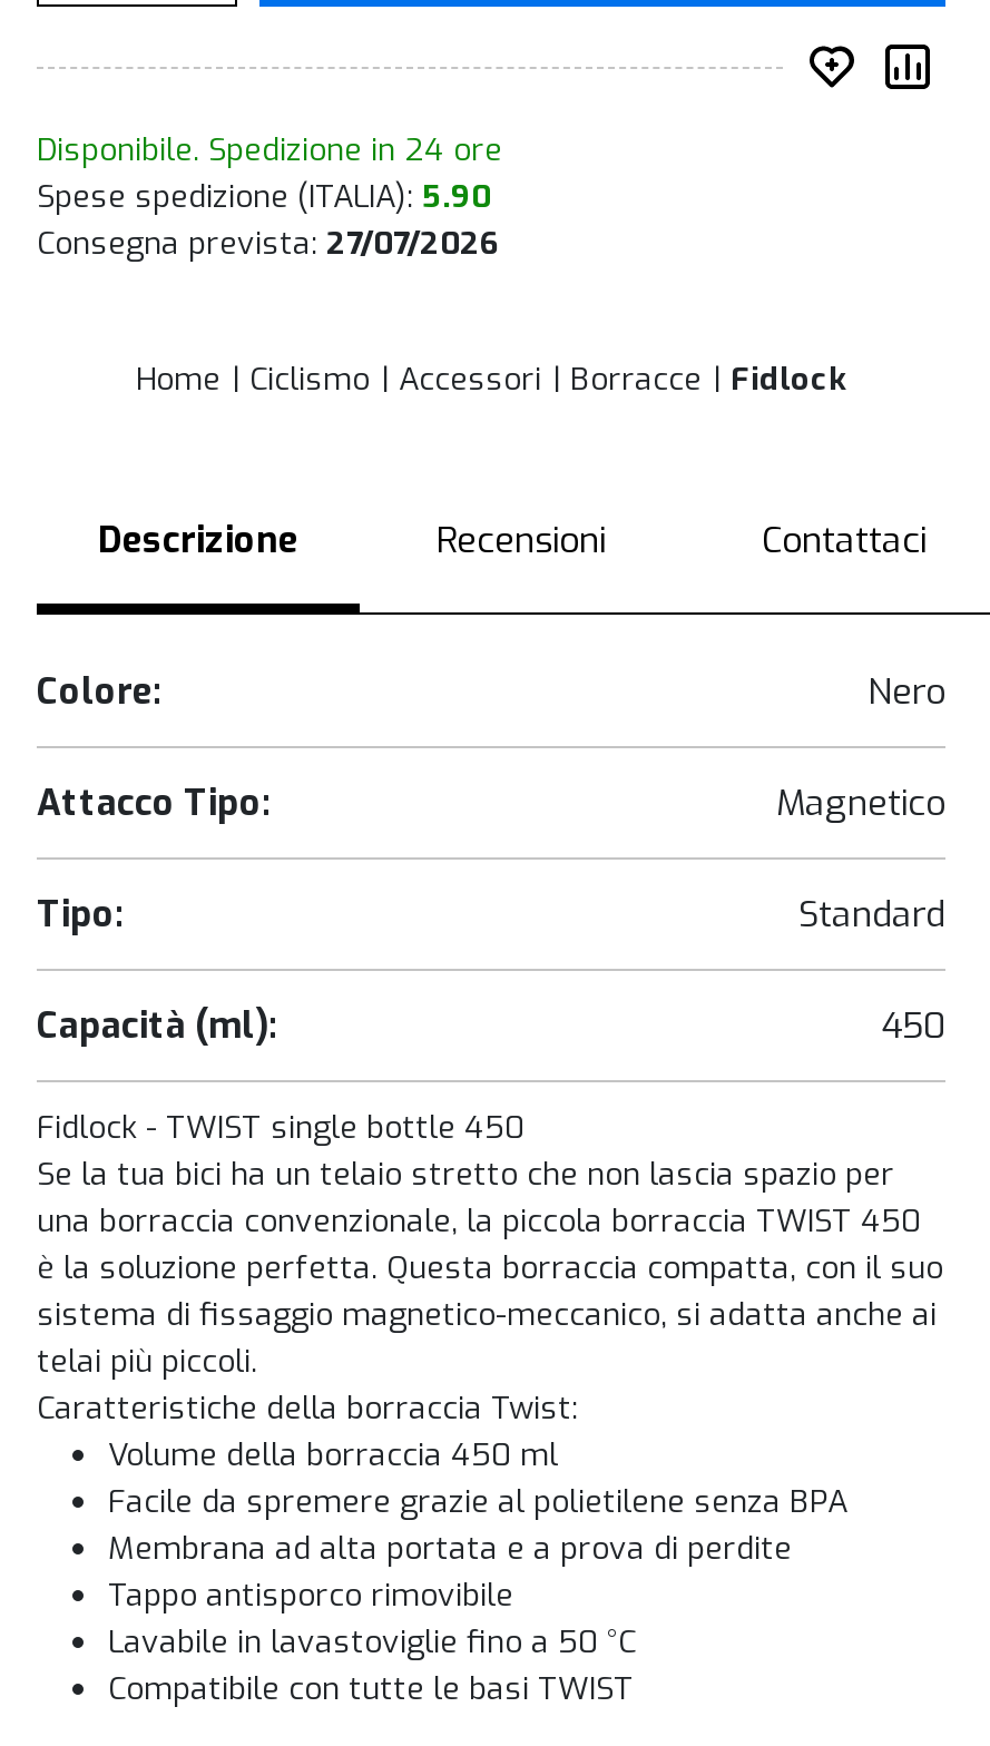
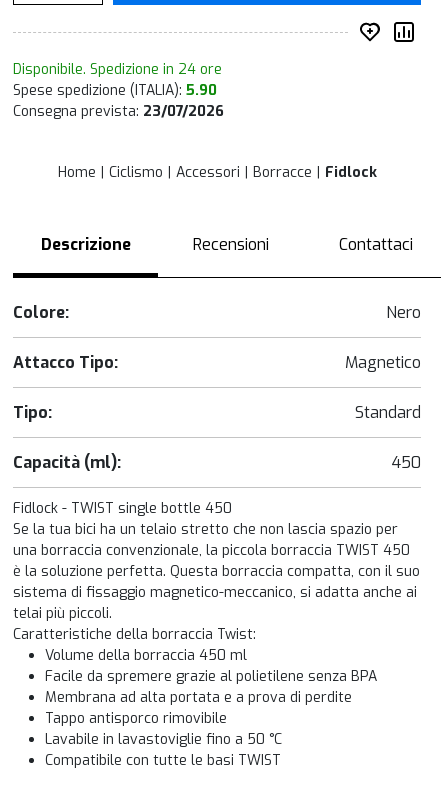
[37,223,500,265] Consegna prevista: 27/07/2026 -> [13,102,224,121] Consegna prevista: 23/07/2026

